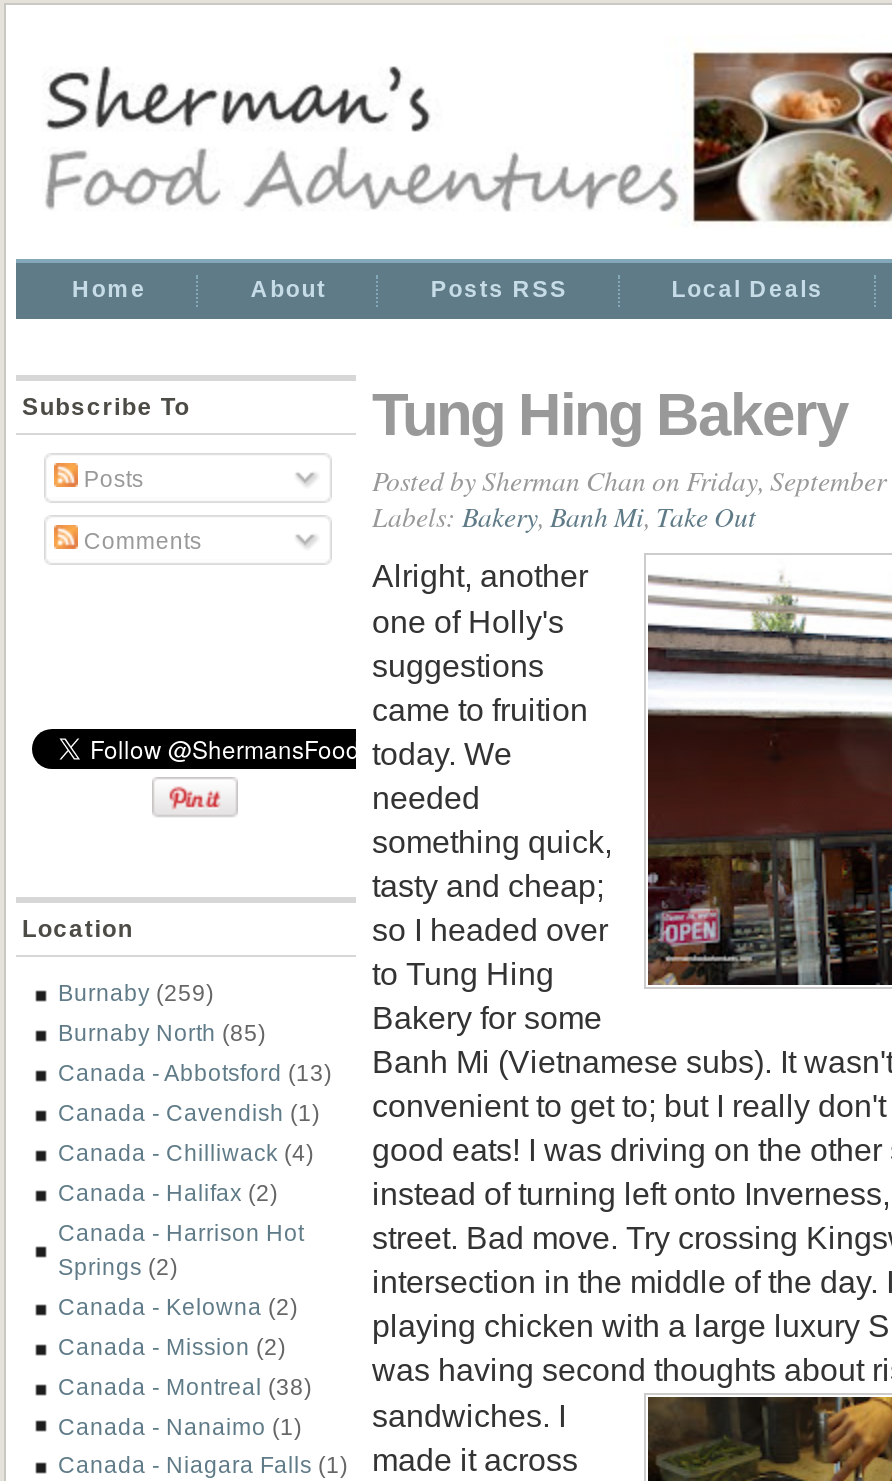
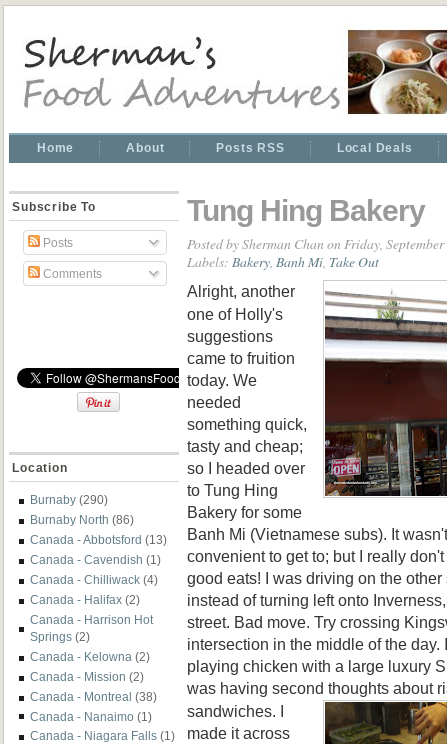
[58,980,214,1006] Burnaby (259) -> [30,493,108,506] Burnaby (290)
[58,1019,266,1045] Burnaby North (85) -> [30,513,134,526] Burnaby North (86)

